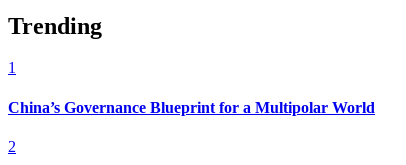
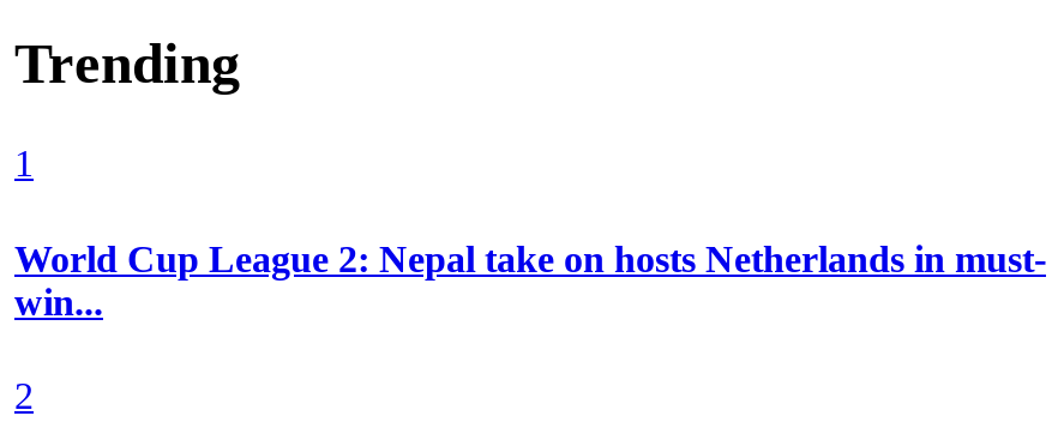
[8,99,375,116] China’s Governance Blueprint for a Multipolar World -> [14,238,1046,322] World Cup League 2: Nepal take on hosts Netherlands in must- | win...

